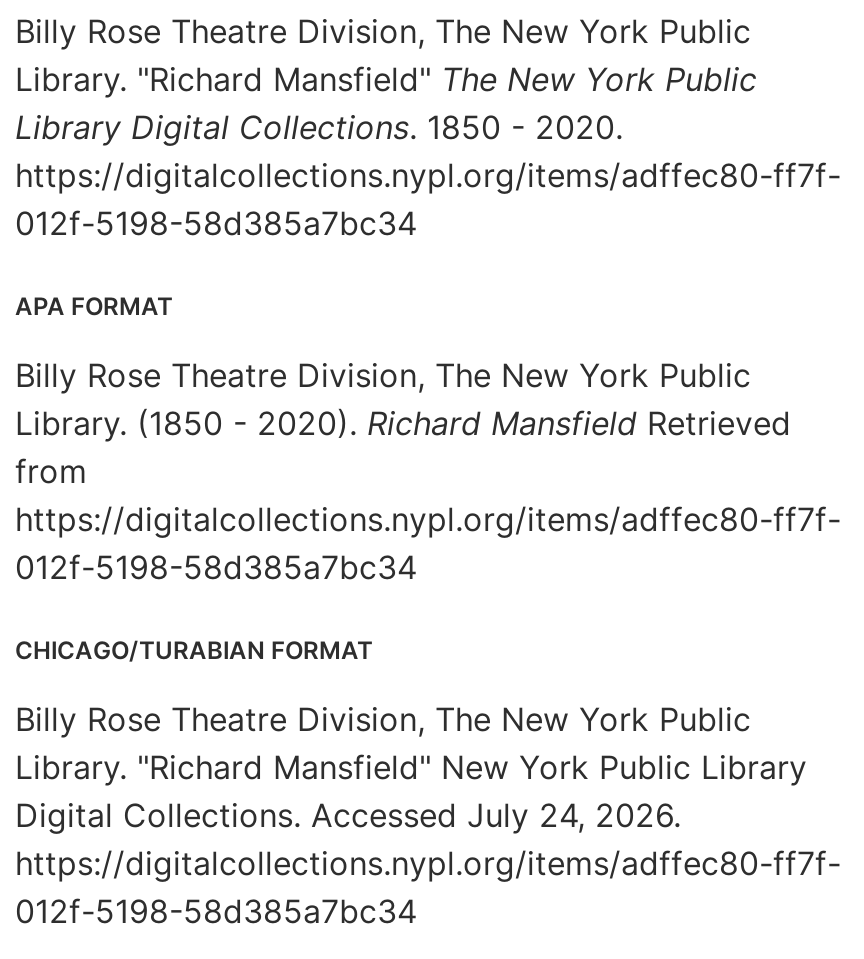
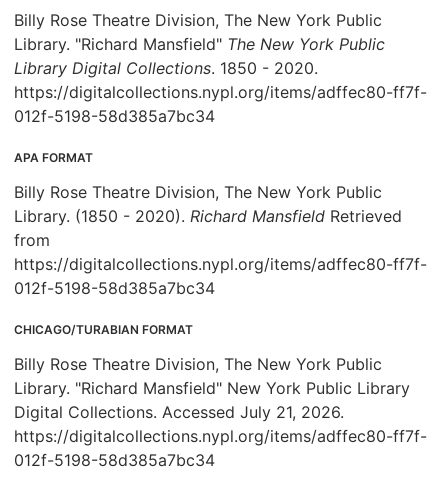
[15,795,681,835] Digital Collections. Accessed July 24, 2026. -> [14,402,344,422] Digital Collections. Accessed July 21, 2026.

